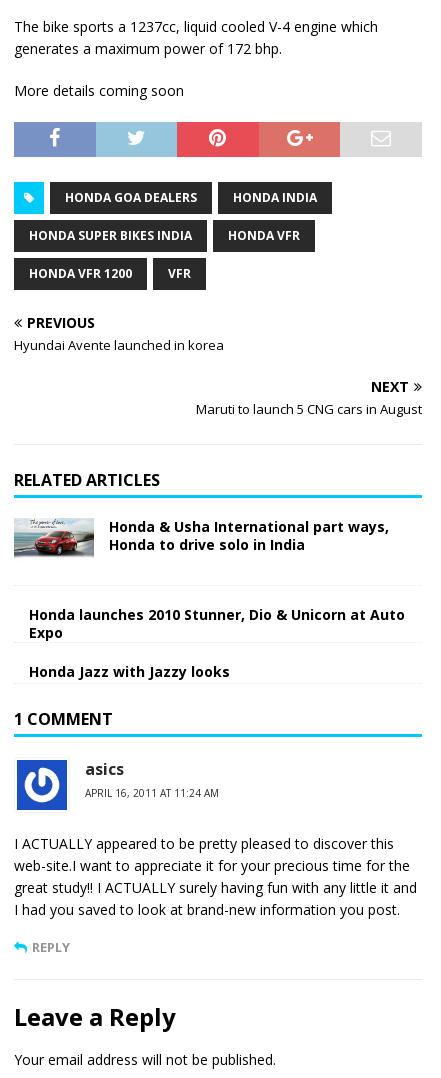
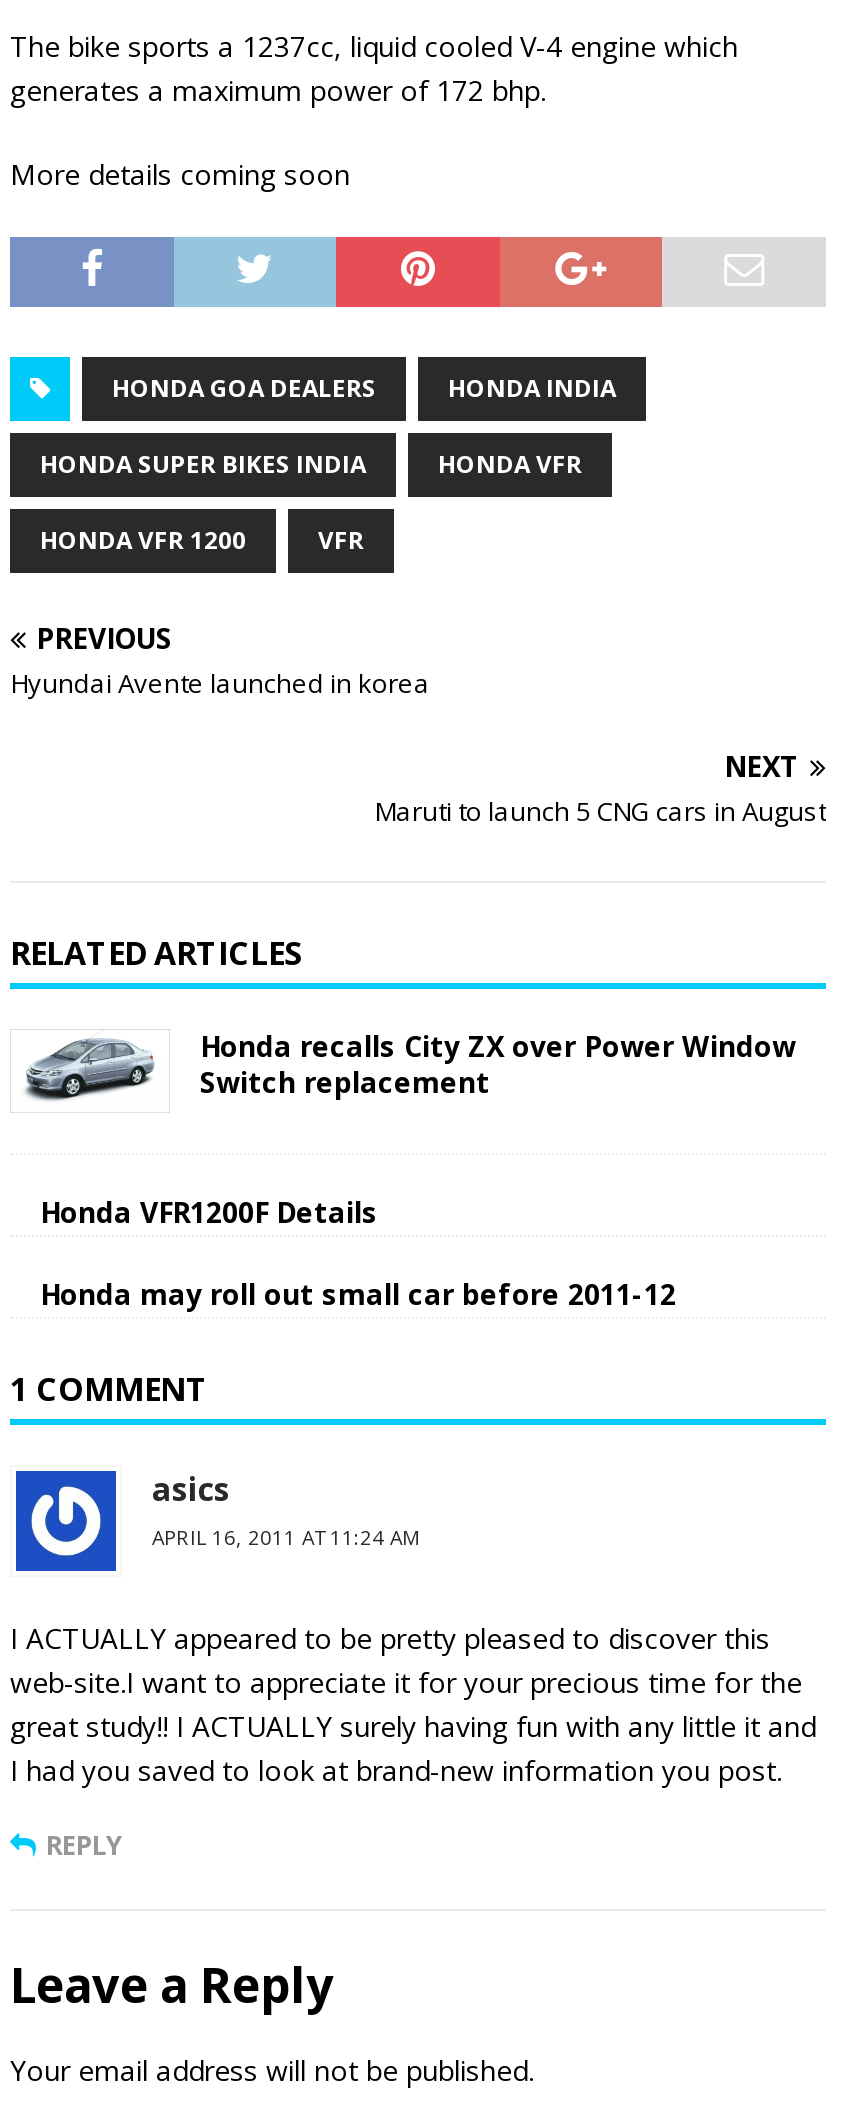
[13,517,389,558] [image] | Honda & Usha International part ways, | Honda to drive solo in India -> [12,1026,796,1102] [image] | Honda recalls City ZX over Power Window | Switch replacement
[29,605,405,642] Honda launches 2010 Stunner, Dio & Unicorn at Auto | Expo -> [40,1192,378,1230] Honda VFR1200F Details
[29,662,230,681] Honda Jazz with Jazzy looks -> [40,1274,676,1312] Honda may roll out small car before 2011-12

